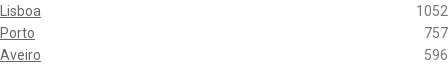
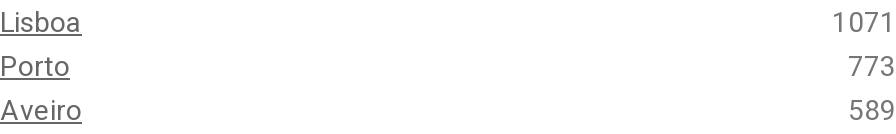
[416,3,448,19] 1052 -> [832,6,896,38] 1071
[424,25,448,41] 757 -> [848,50,896,82] 773
[424,47,448,63] 596 -> [848,94,896,126] 589

